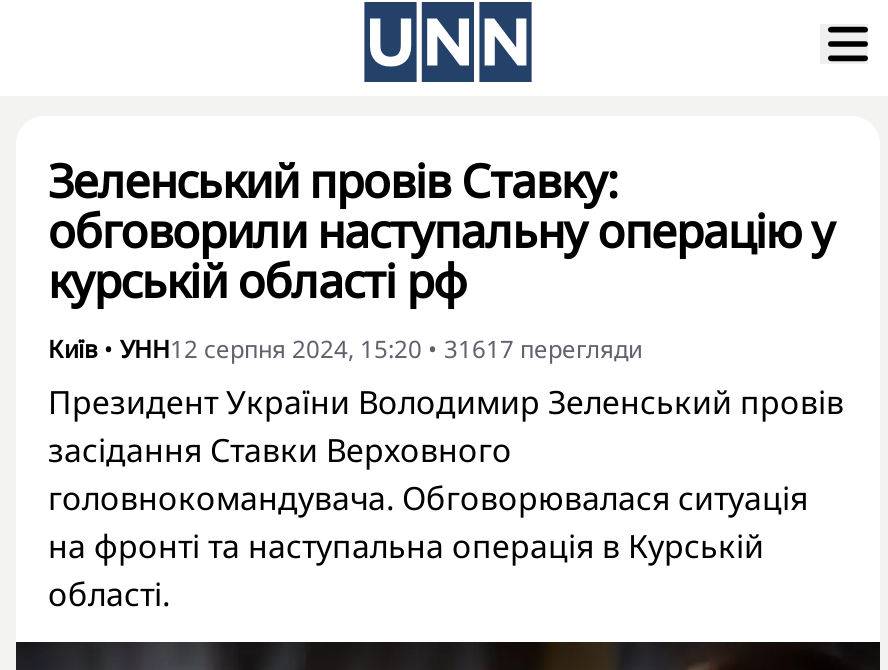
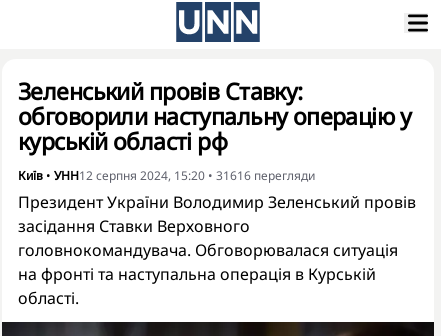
[48,332,642,366] Київ • УНН 12 серпня 2024, 15:20 • 31617 перегляди -> [18,167,315,184] Київ • УНН 12 серпня 2024, 15:20 • 31616 перегляди

